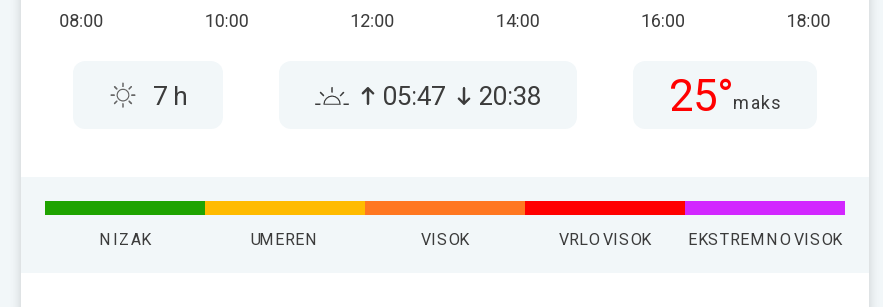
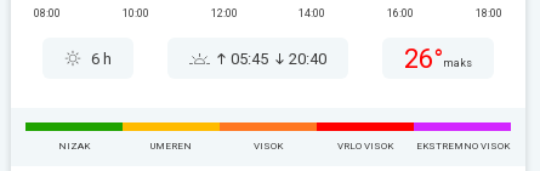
[153,80,187,110] 7 h -> [91,49,112,67] 6 h
[383,80,445,110] 05:47 -> [231,49,268,67] 05:45
[479,80,541,110] 20:38 -> [289,49,326,67] 20:40
[669,70,781,120] 25°maks -> [404,43,472,73] 26°maks

